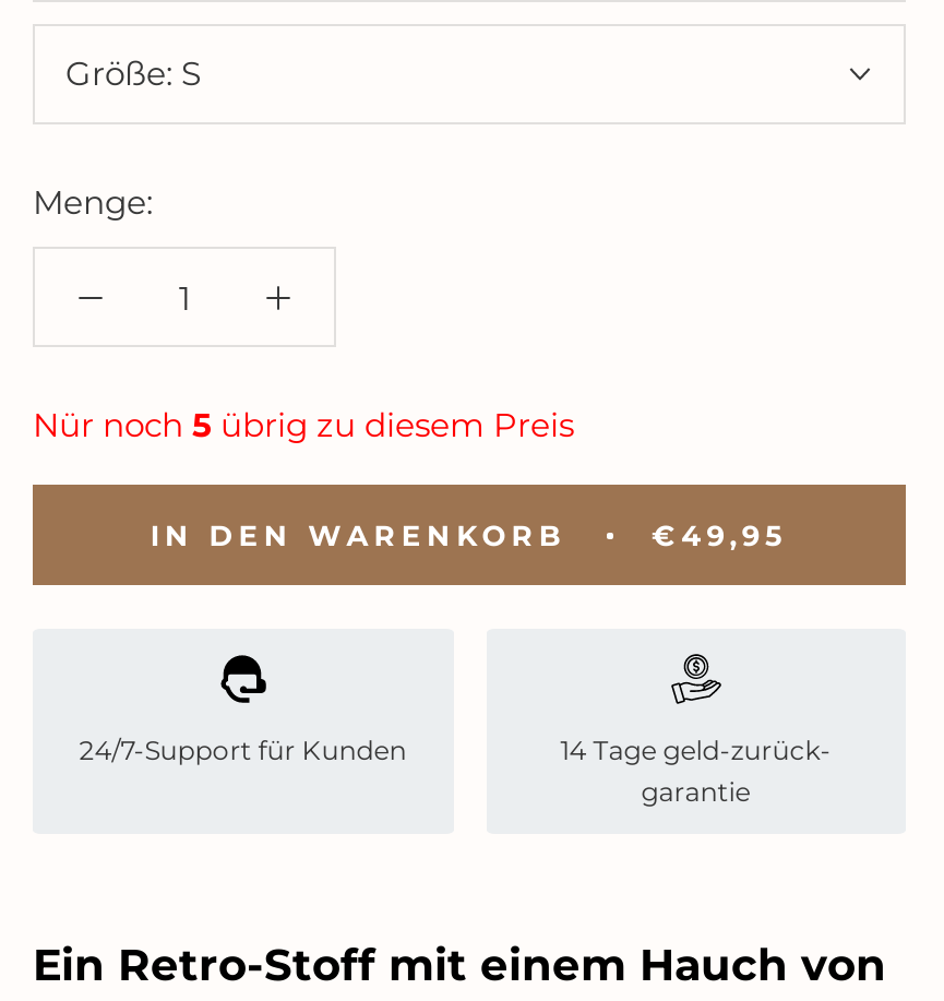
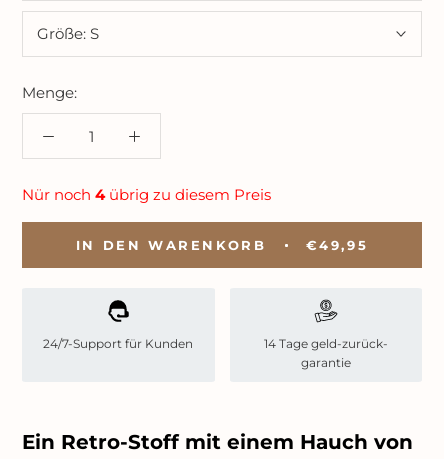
[33,404,574,446] Nür noch 5 übrig zu diesem Preis -> [22,185,271,204] Nür noch 4 übrig zu diesem Preis

